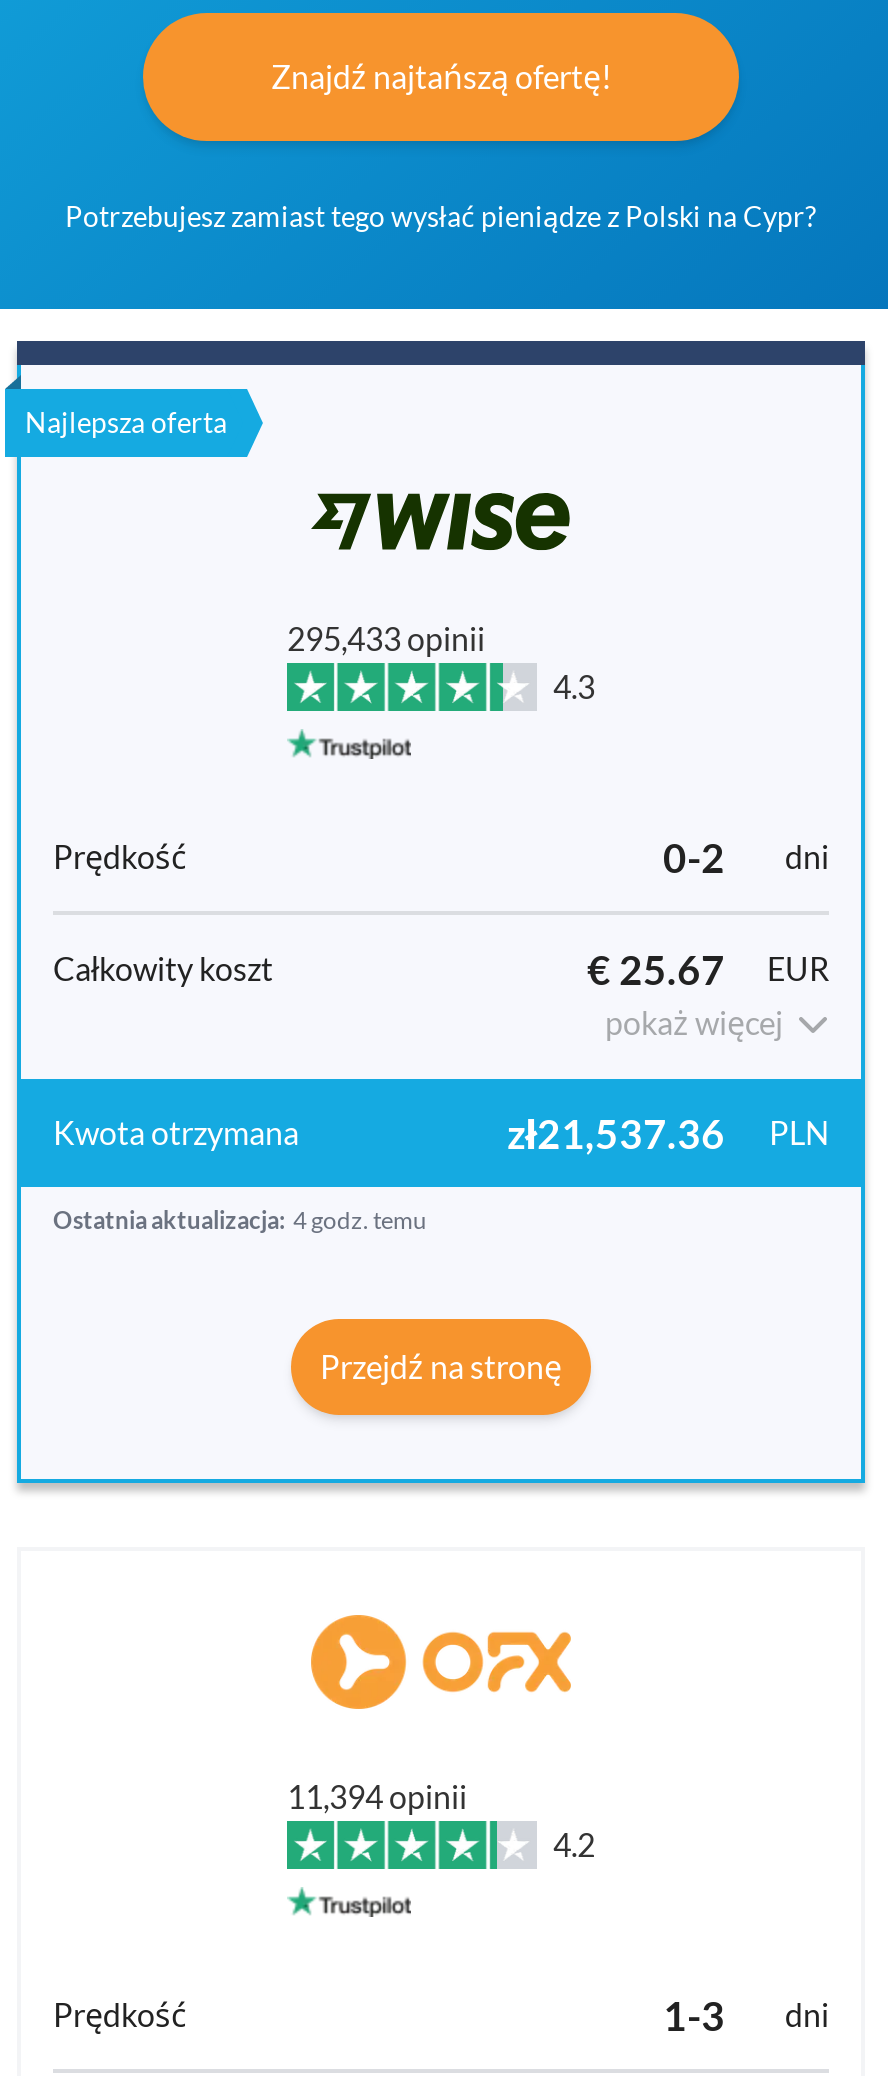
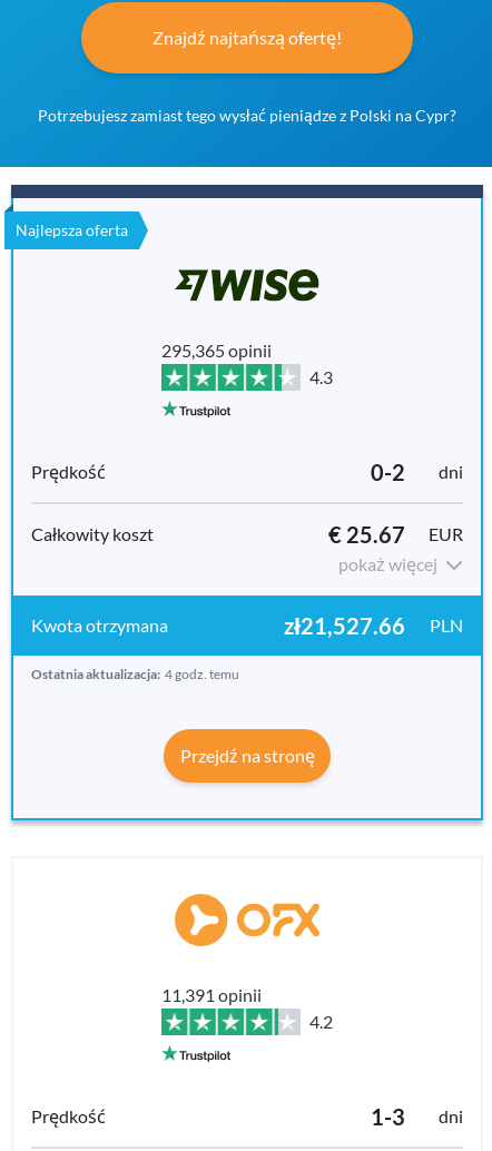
[287,619,485,657] 295,433 opinii -> [161,340,272,361] 295,365 opinii
[507,1109,829,1157] zł21,537.36 PLN -> [284,612,463,639] zł21,527.66 PLN
[287,1778,467,1816] 11,394 opinii -> [161,984,262,1006] 11,391 opinii

